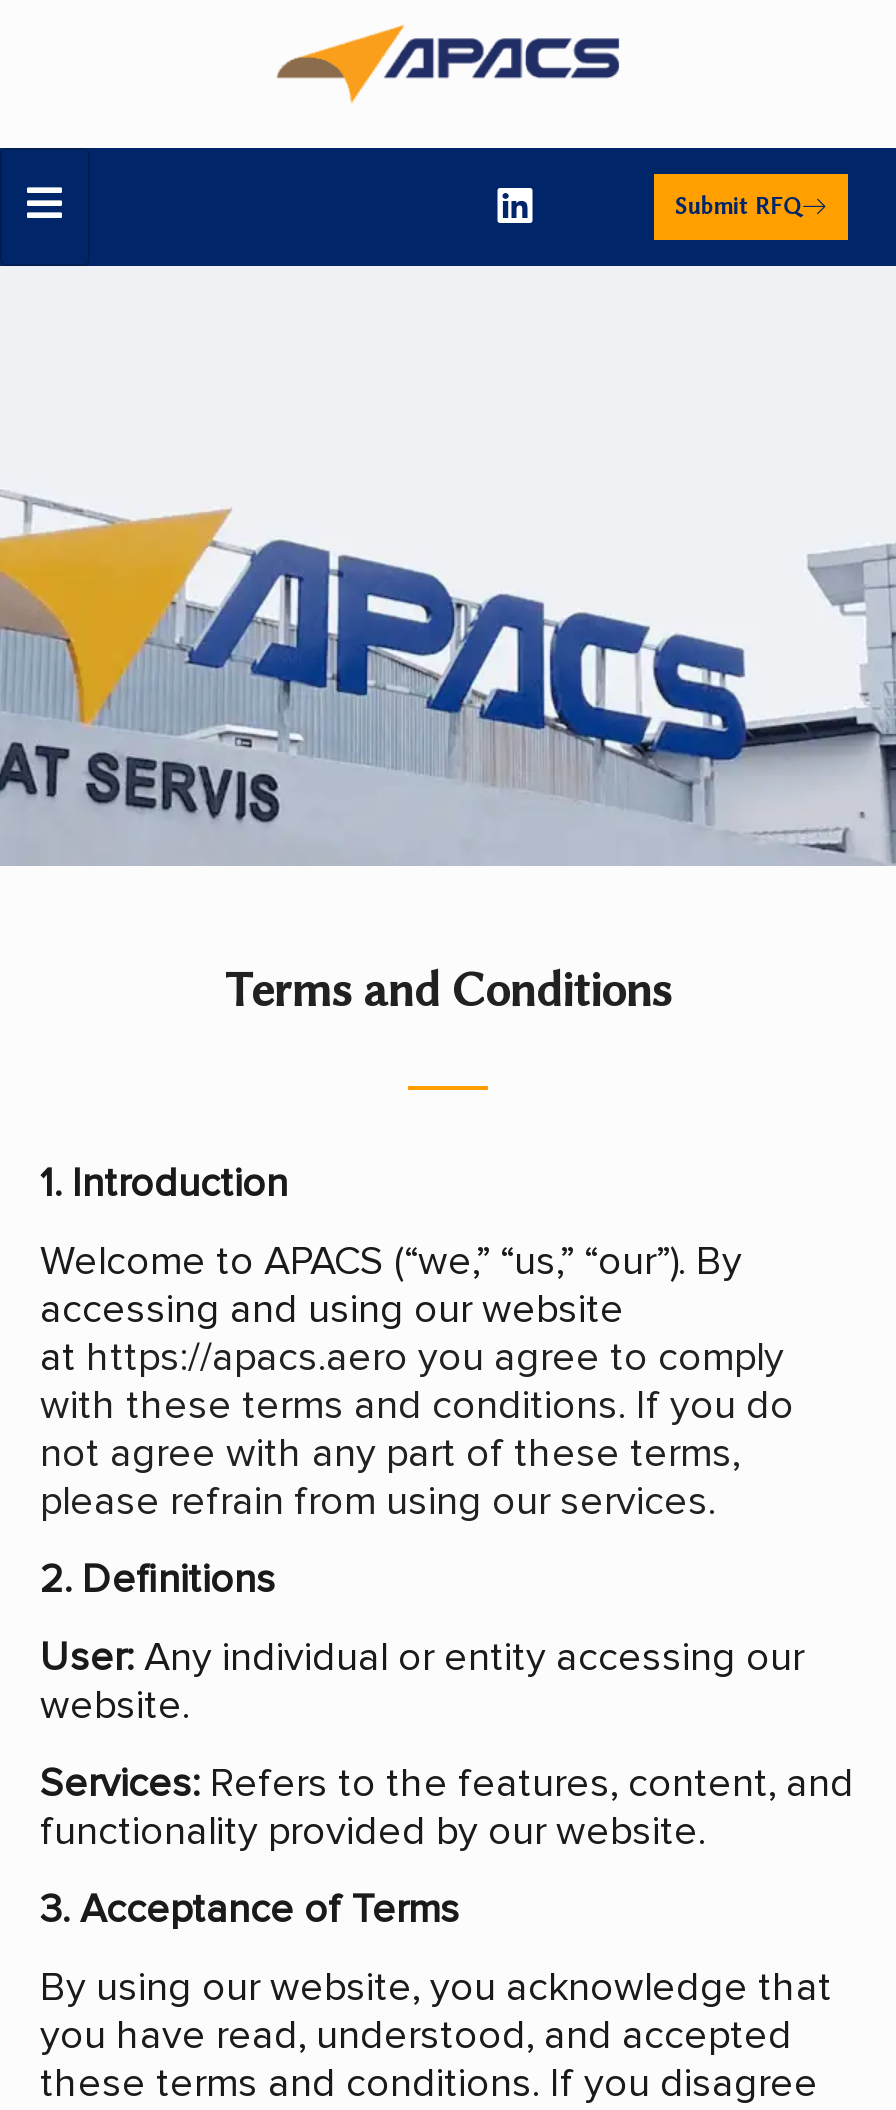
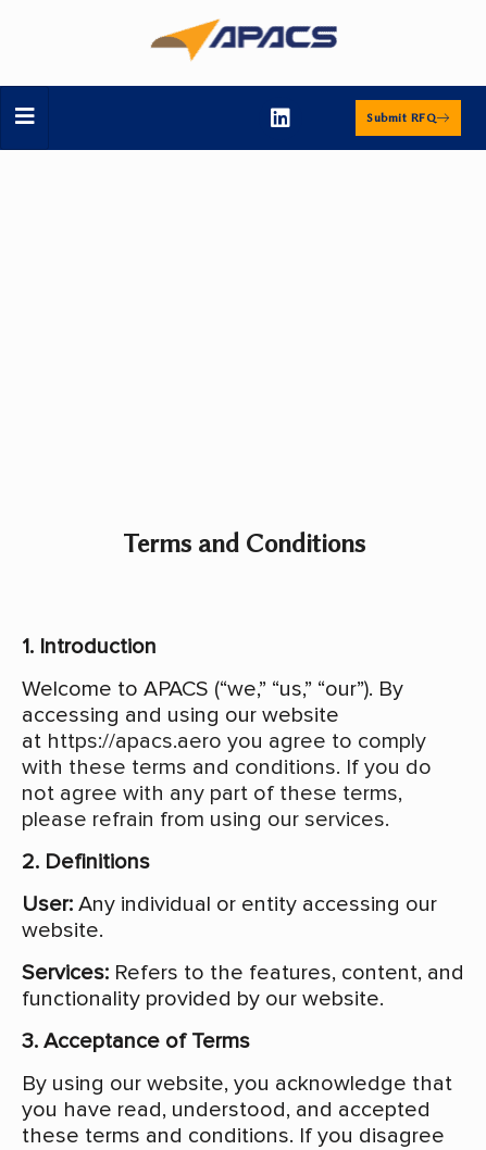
[6,490,890,866] [image] -> none

